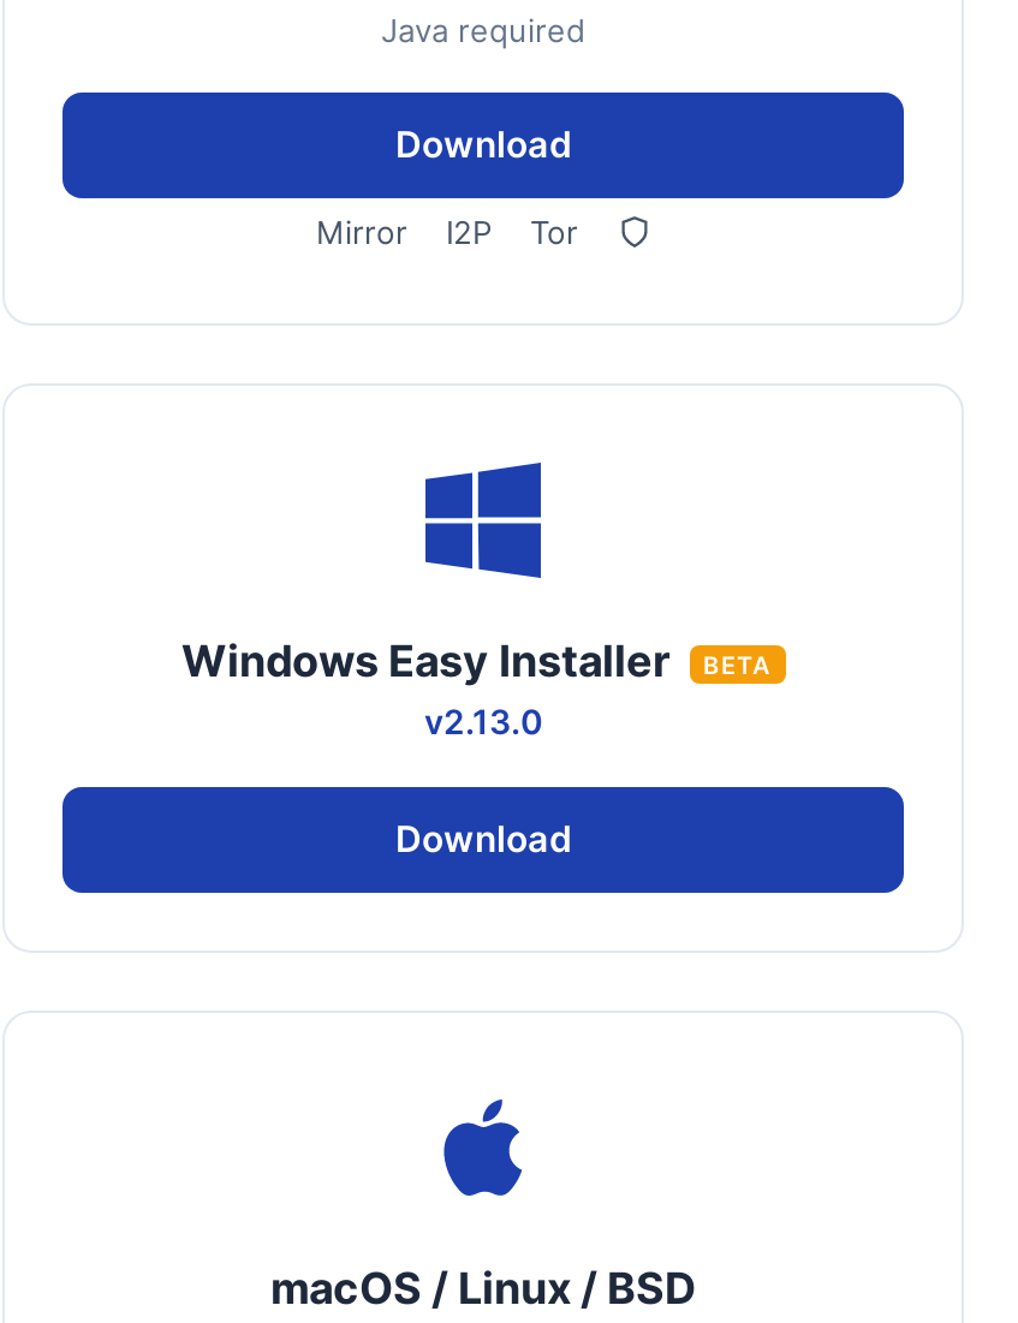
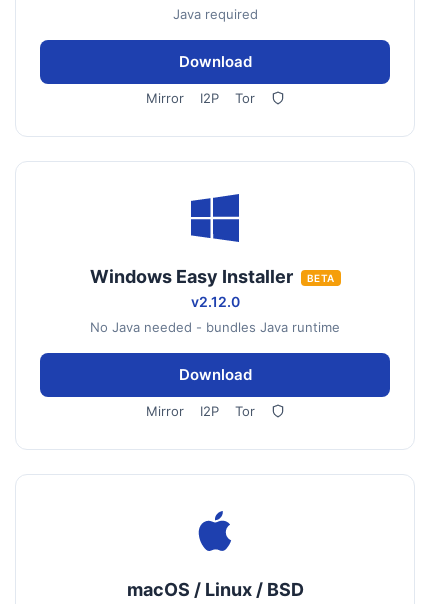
[424,701,542,741] v2.13.0 -> [90,293,340,335] v2.12.0 | No Java needed - bundles Java runtime
none -> [145,403,254,419] Mirror | I2P | Tor

